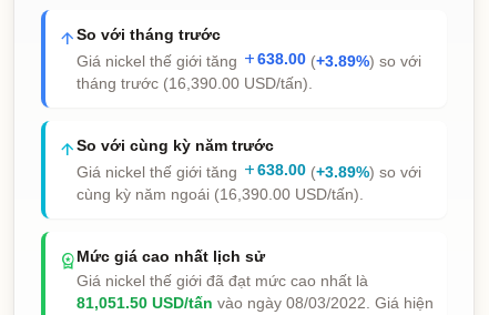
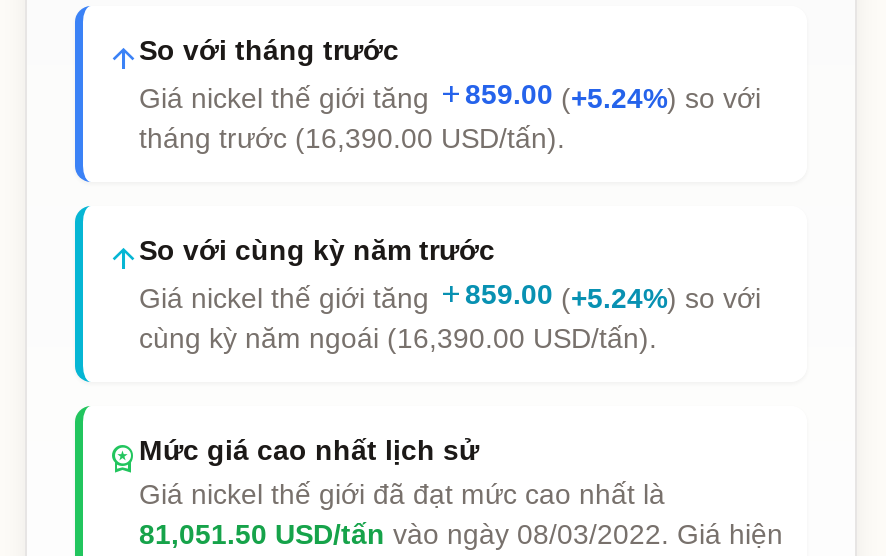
[77,50,421,70] Giá nickel thế giới tăng add 638.00 (+3.89%) so với -> [139,78,761,114] Giá nickel thế giới tăng add 859.00 (+5.24%) so với
[77,161,421,181] Giá nickel thế giới tăng add 638.00 (+3.89%) so với -> [139,278,761,314] Giá nickel thế giới tăng add 859.00 (+5.24%) so với

